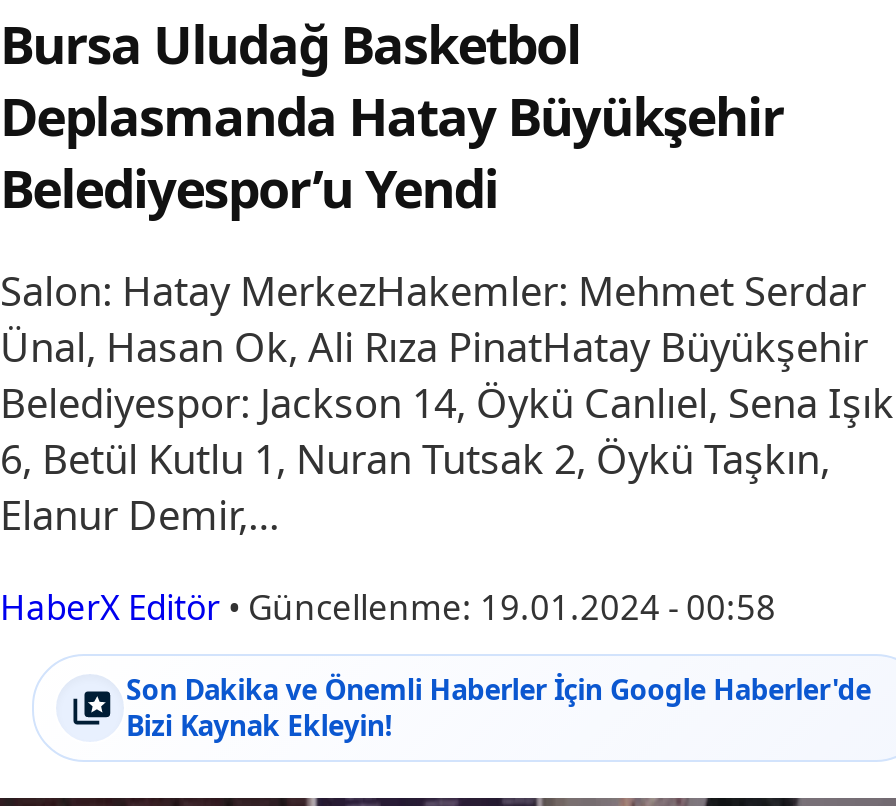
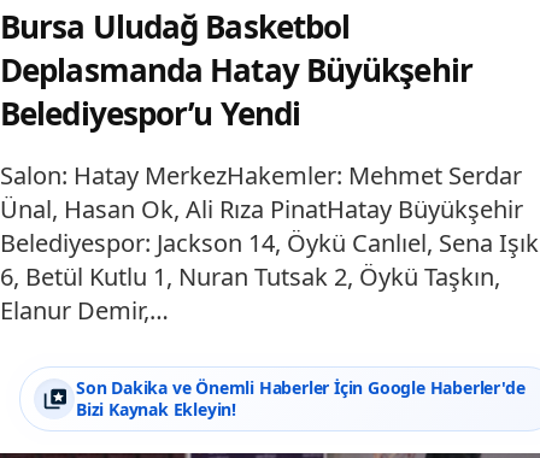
[0,584,776,630] HaberX Editör • Güncellenme: 19.01.2024 - 00:58 -> none

